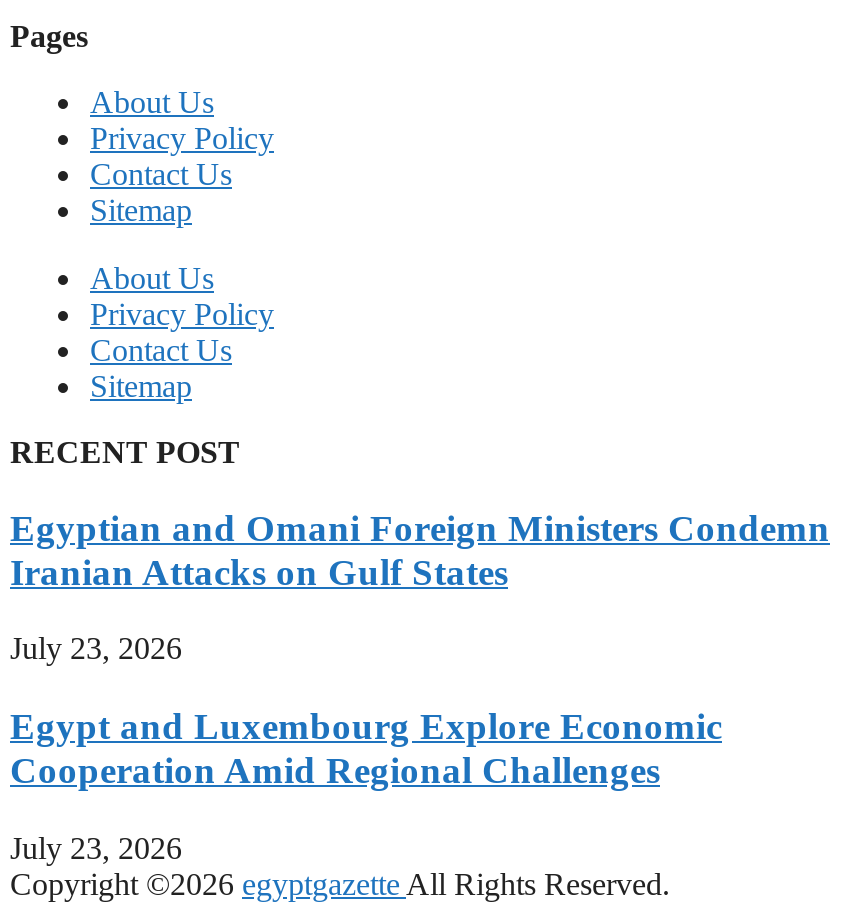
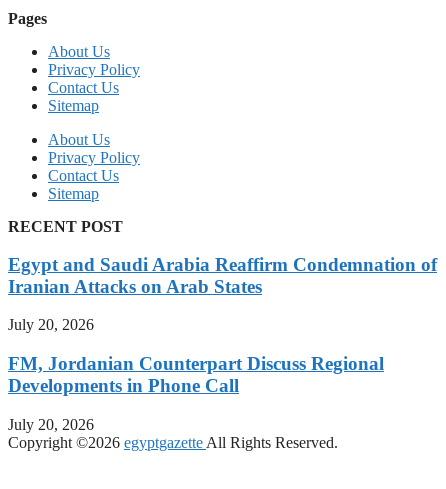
[10,506,830,592] Egyptian and Omani Foreign Ministers Condemn | Iranian Attacks on Gulf States -> [8,253,437,296] Egypt and Saudi Arabia Reaffirm Condemnation of | Iranian Attacks on Arab States
[10,631,182,665] July 23, 2026 -> [8,316,94,333] July 20, 2026
[10,705,722,791] Egypt and Luxembourg Explore Economic | Cooperation Amid Regional Challenges -> [8,353,384,396] FM, Jordanian Counterpart Discuss Regional | Developments in Phone Call
[10,830,182,864] July 23, 2026 -> [8,416,94,433] July 20, 2026

